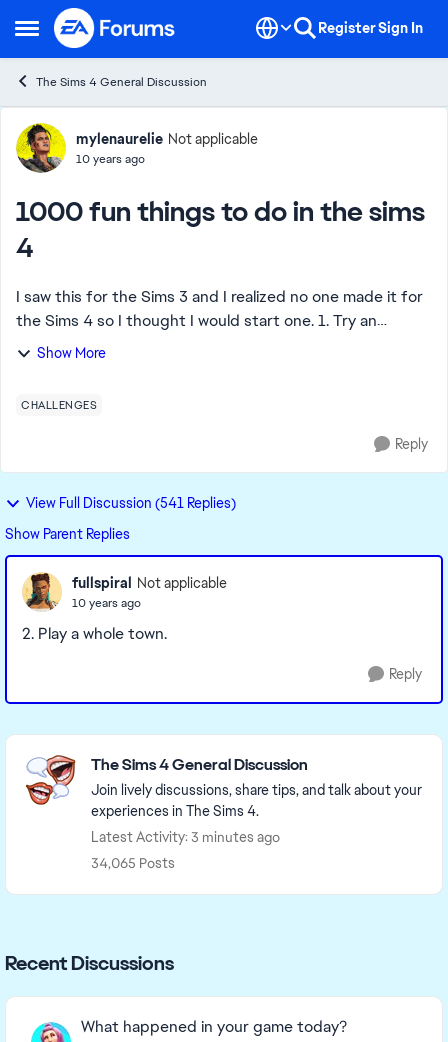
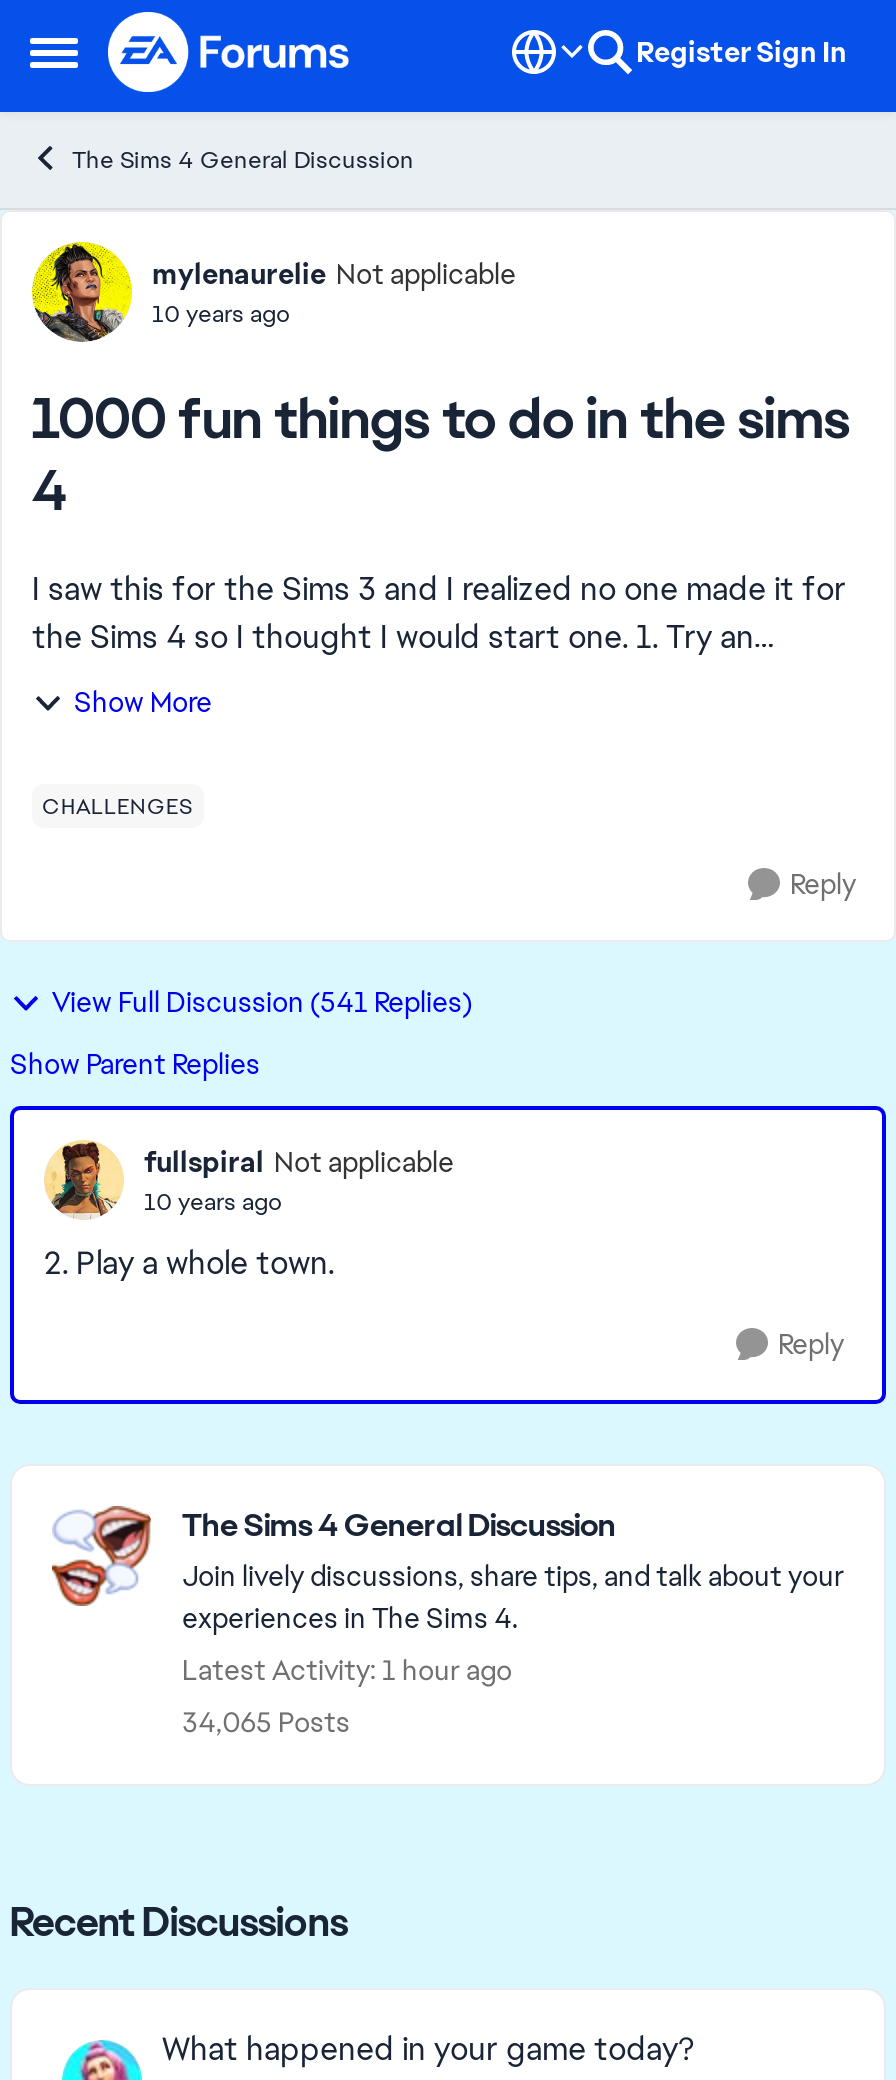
[91,828,280,846] Latest Activity: 3 minutes ago -> [182,1652,512,1688] Latest Activity: 1 hour ago

